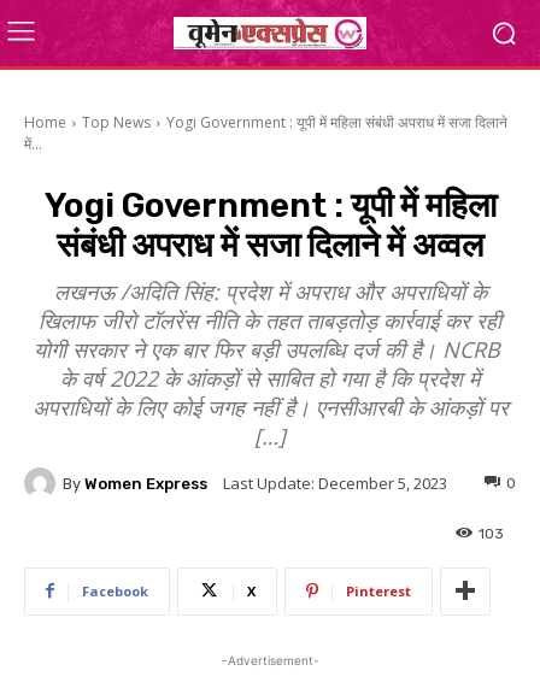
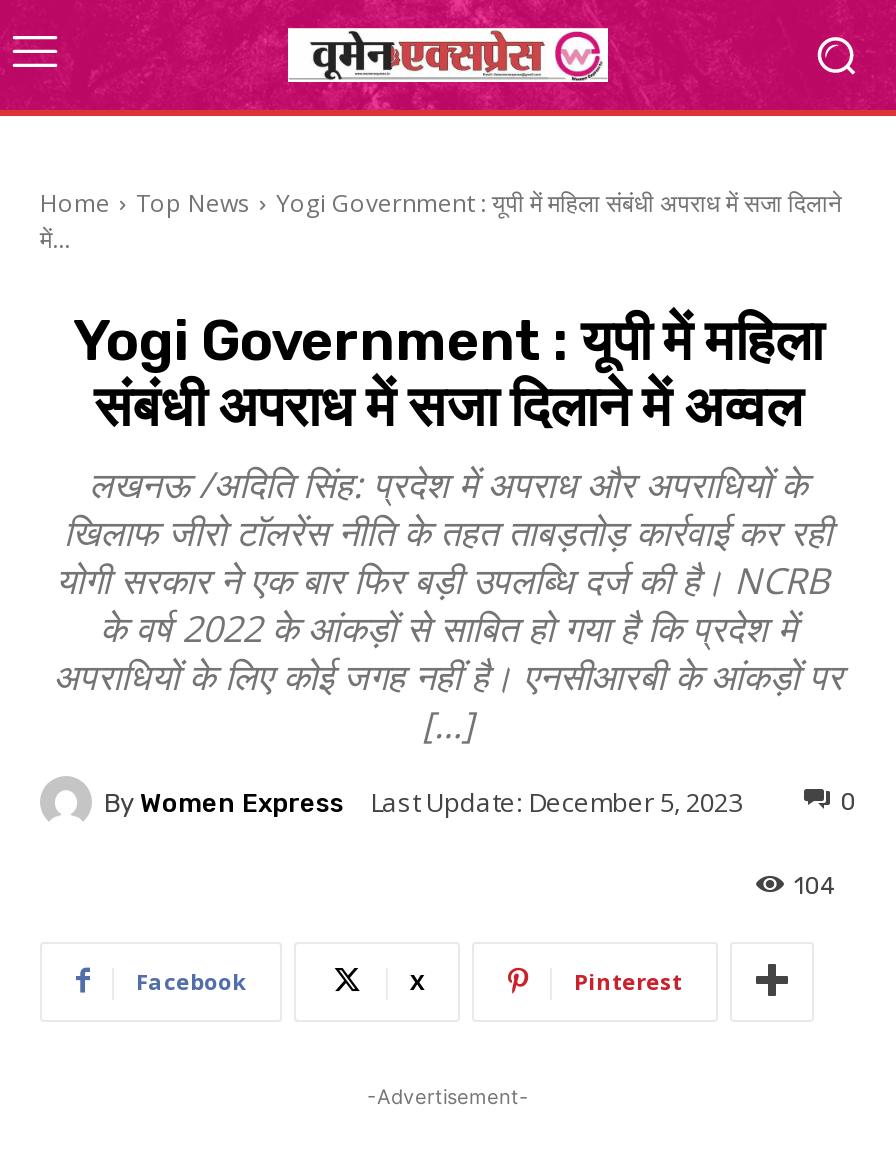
[479,525,504,542] 103 -> [794,872,836,900] 104

